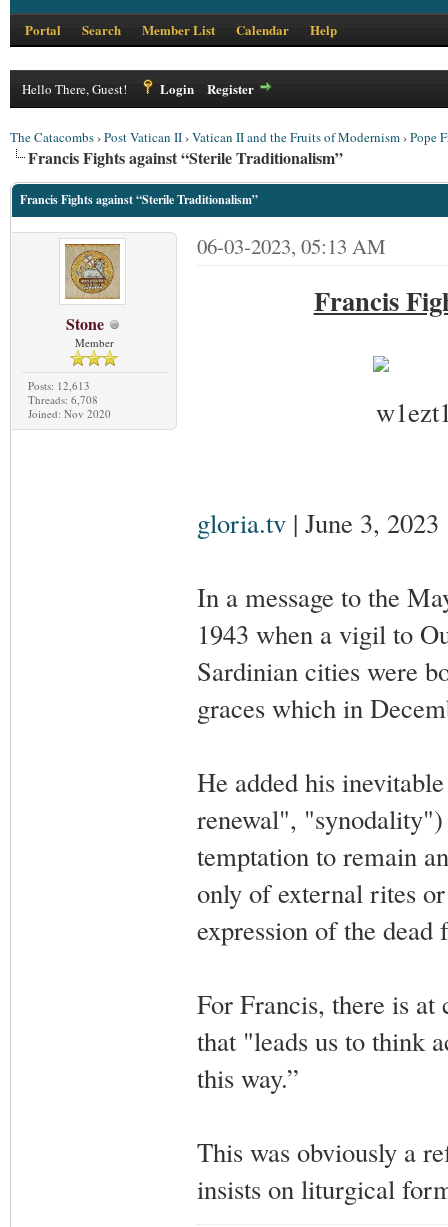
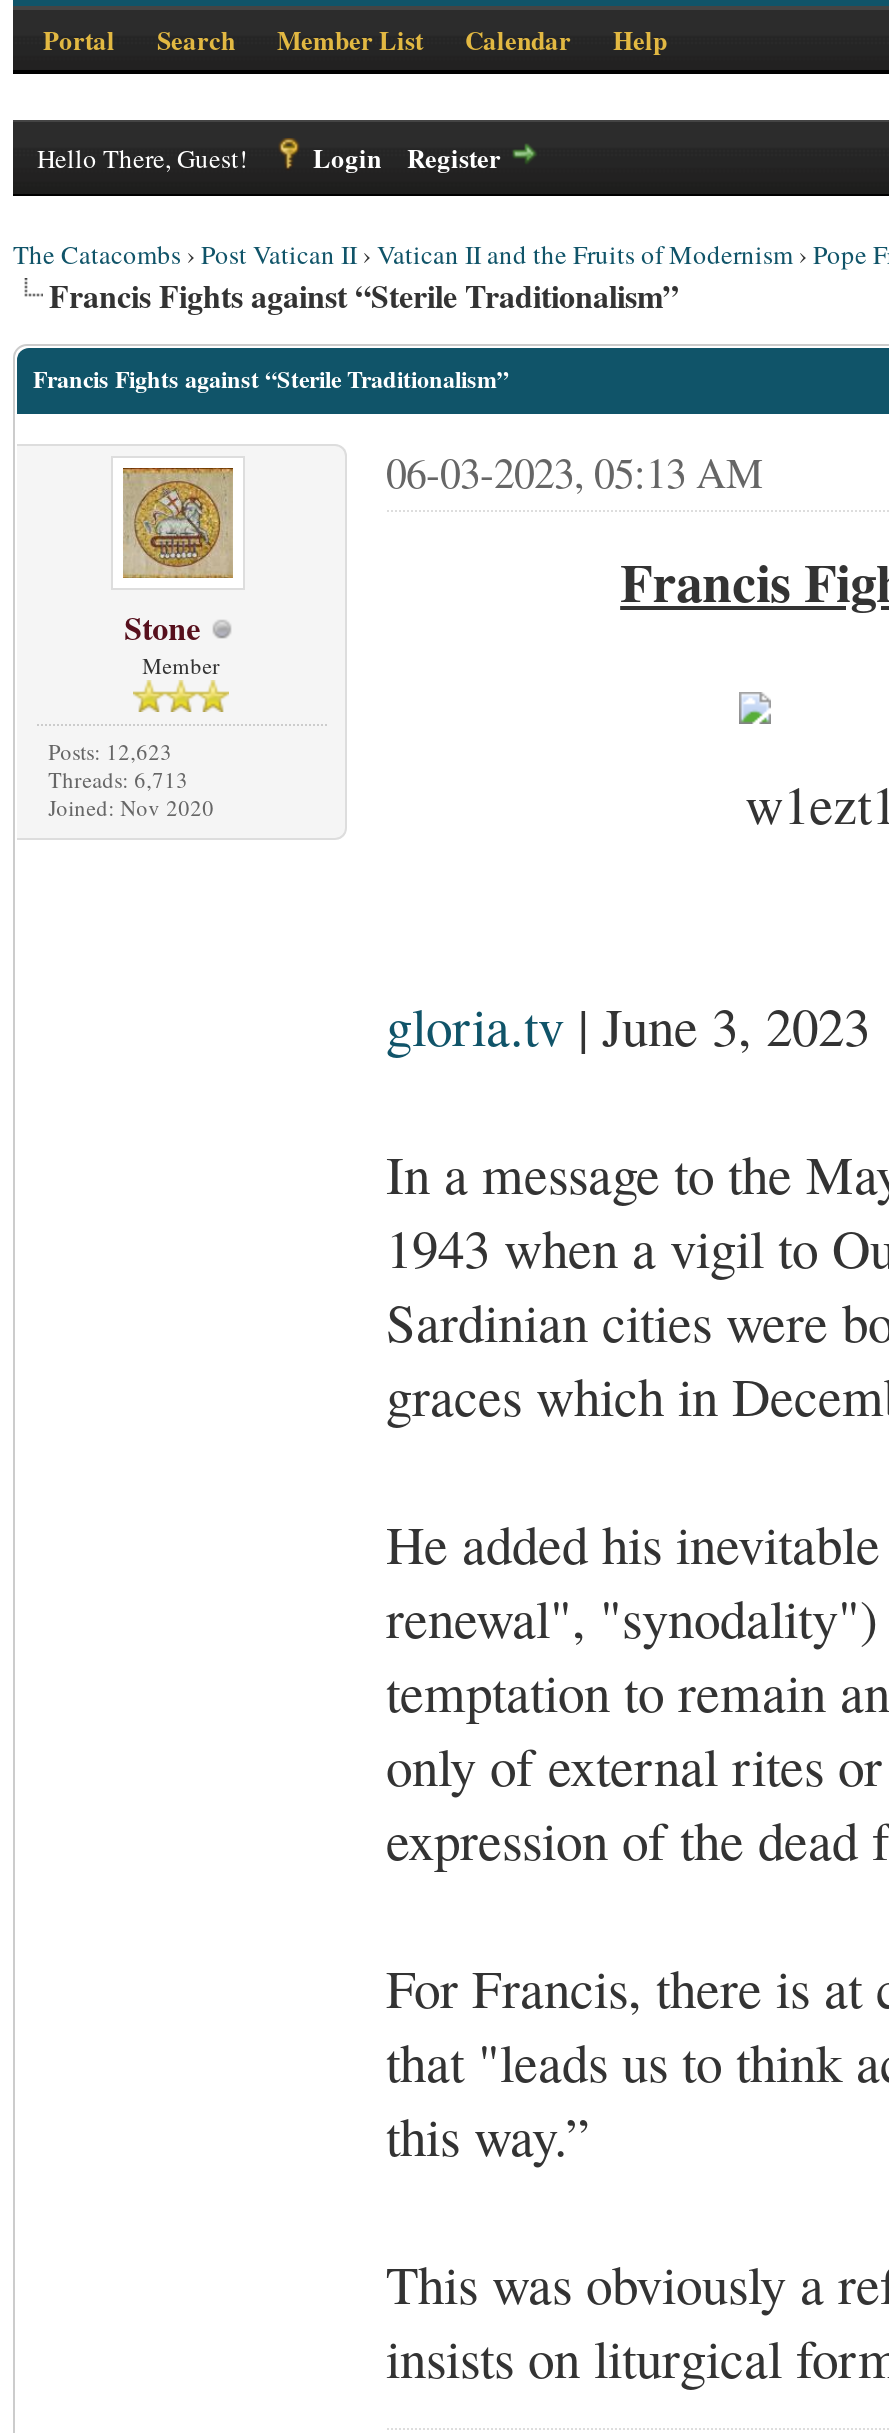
[28,378,90,393] Posts: 12,613 -> [48,736,172,766] Posts: 12,623
[28,392,98,407] Threads: 6,708 -> [48,764,188,794] Threads: 6,713

